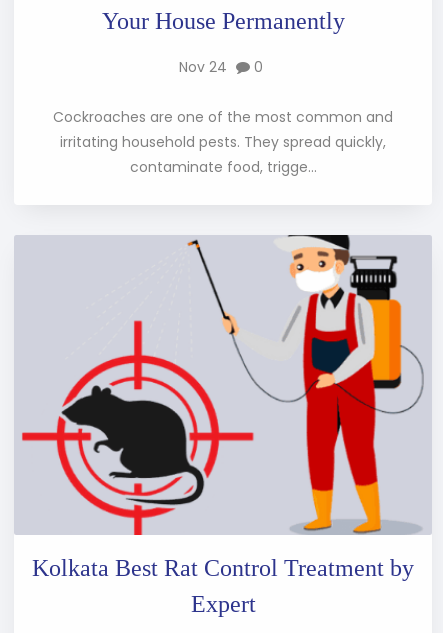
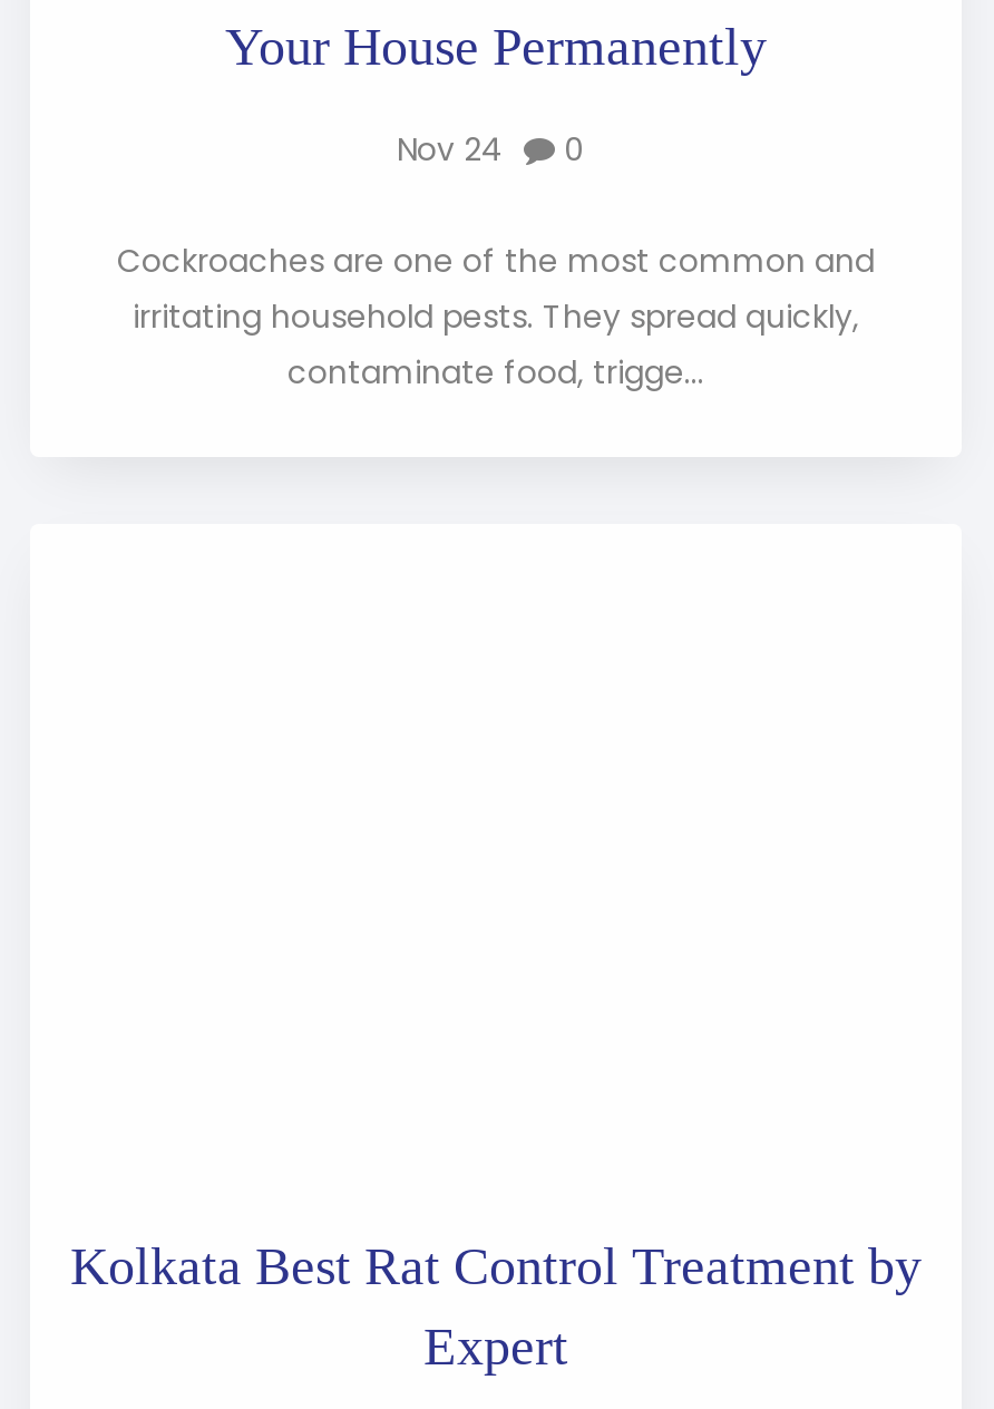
[15,234,431,536] [image] -> none

